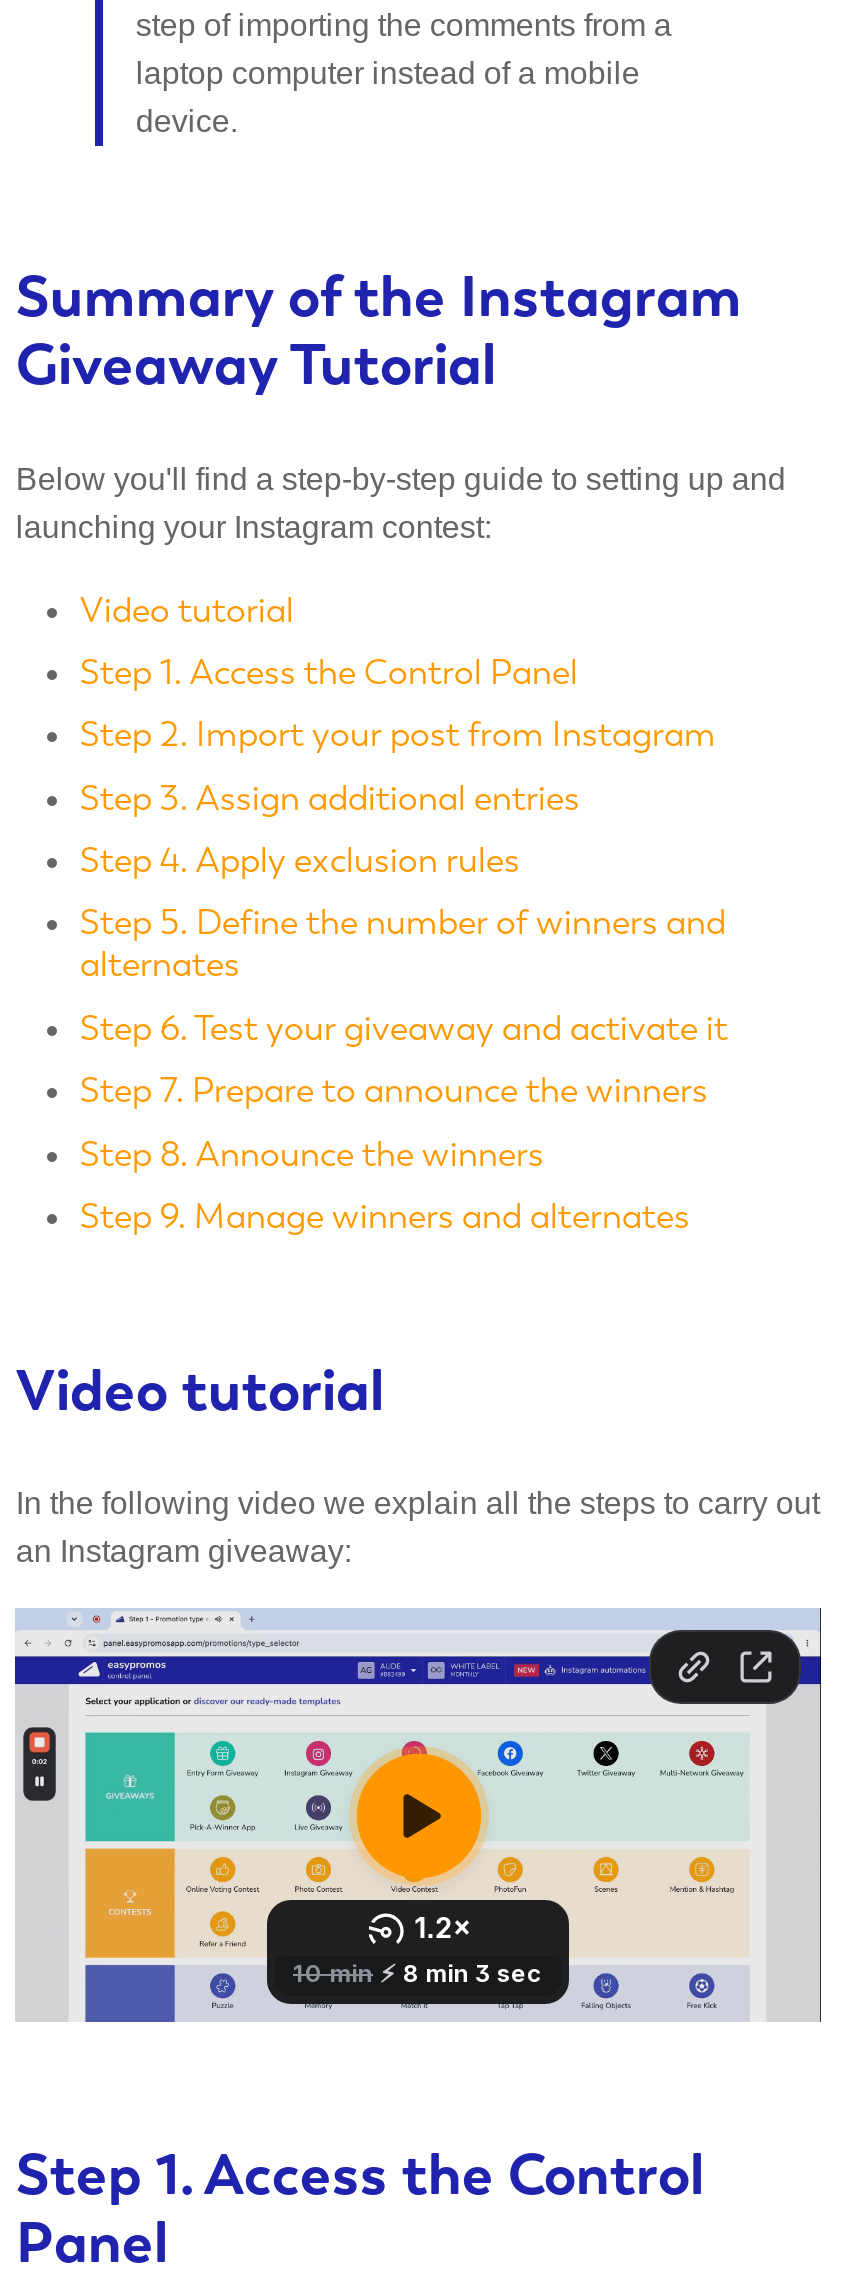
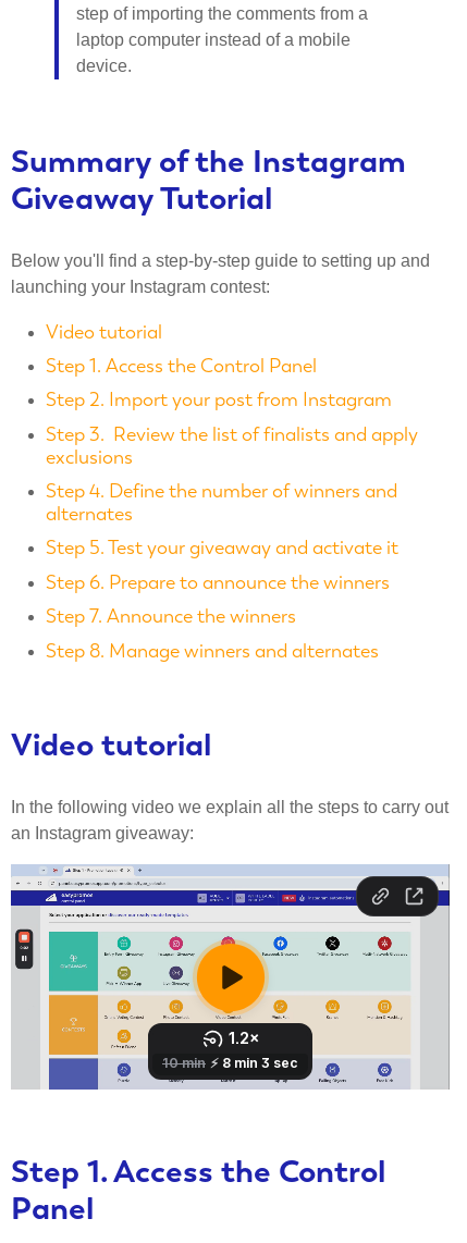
[80,773,726,945] Step 3. Assign additional entries | Step 4. Apply exclusion rules | Step 5. Define the number of winners and -> [46,421,418,503] Step 3. Review the list of finalists and apply | exclusions | Step 4. Define the number of winners and
[80,1004,728,1050] Step 6. Test your giveaway and activate it -> [46,535,399,560] Step 5. Test your giveaway and activate it
[80,1067,708,1113] Step 7. Prepare to announce the winners -> [46,569,390,594] Step 6. Prepare to announce the winners
[80,1129,544,1175] Step 8. Announce the winners -> [46,603,297,628] Step 7. Announce the winners
[80,1192,690,1238] Step 9. Manage winners and alternates -> [46,638,379,663] Step 8. Manage winners and alternates

